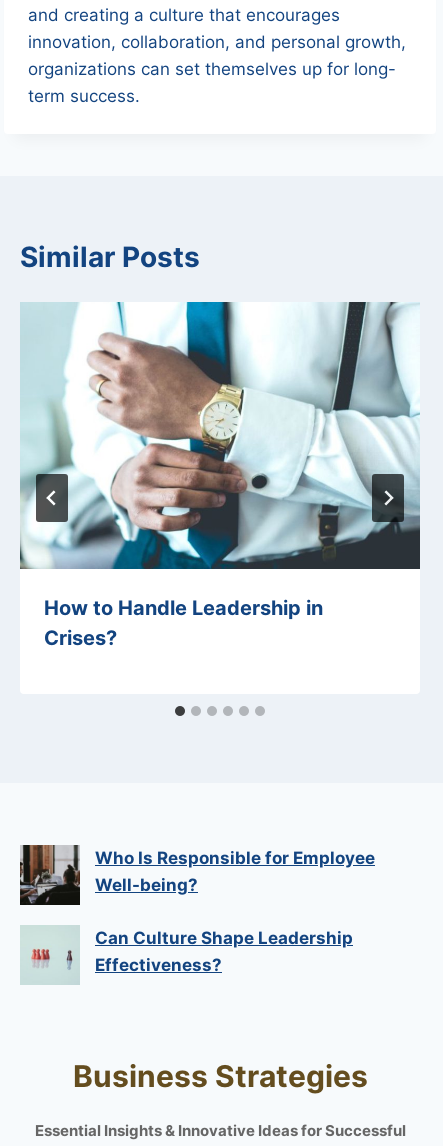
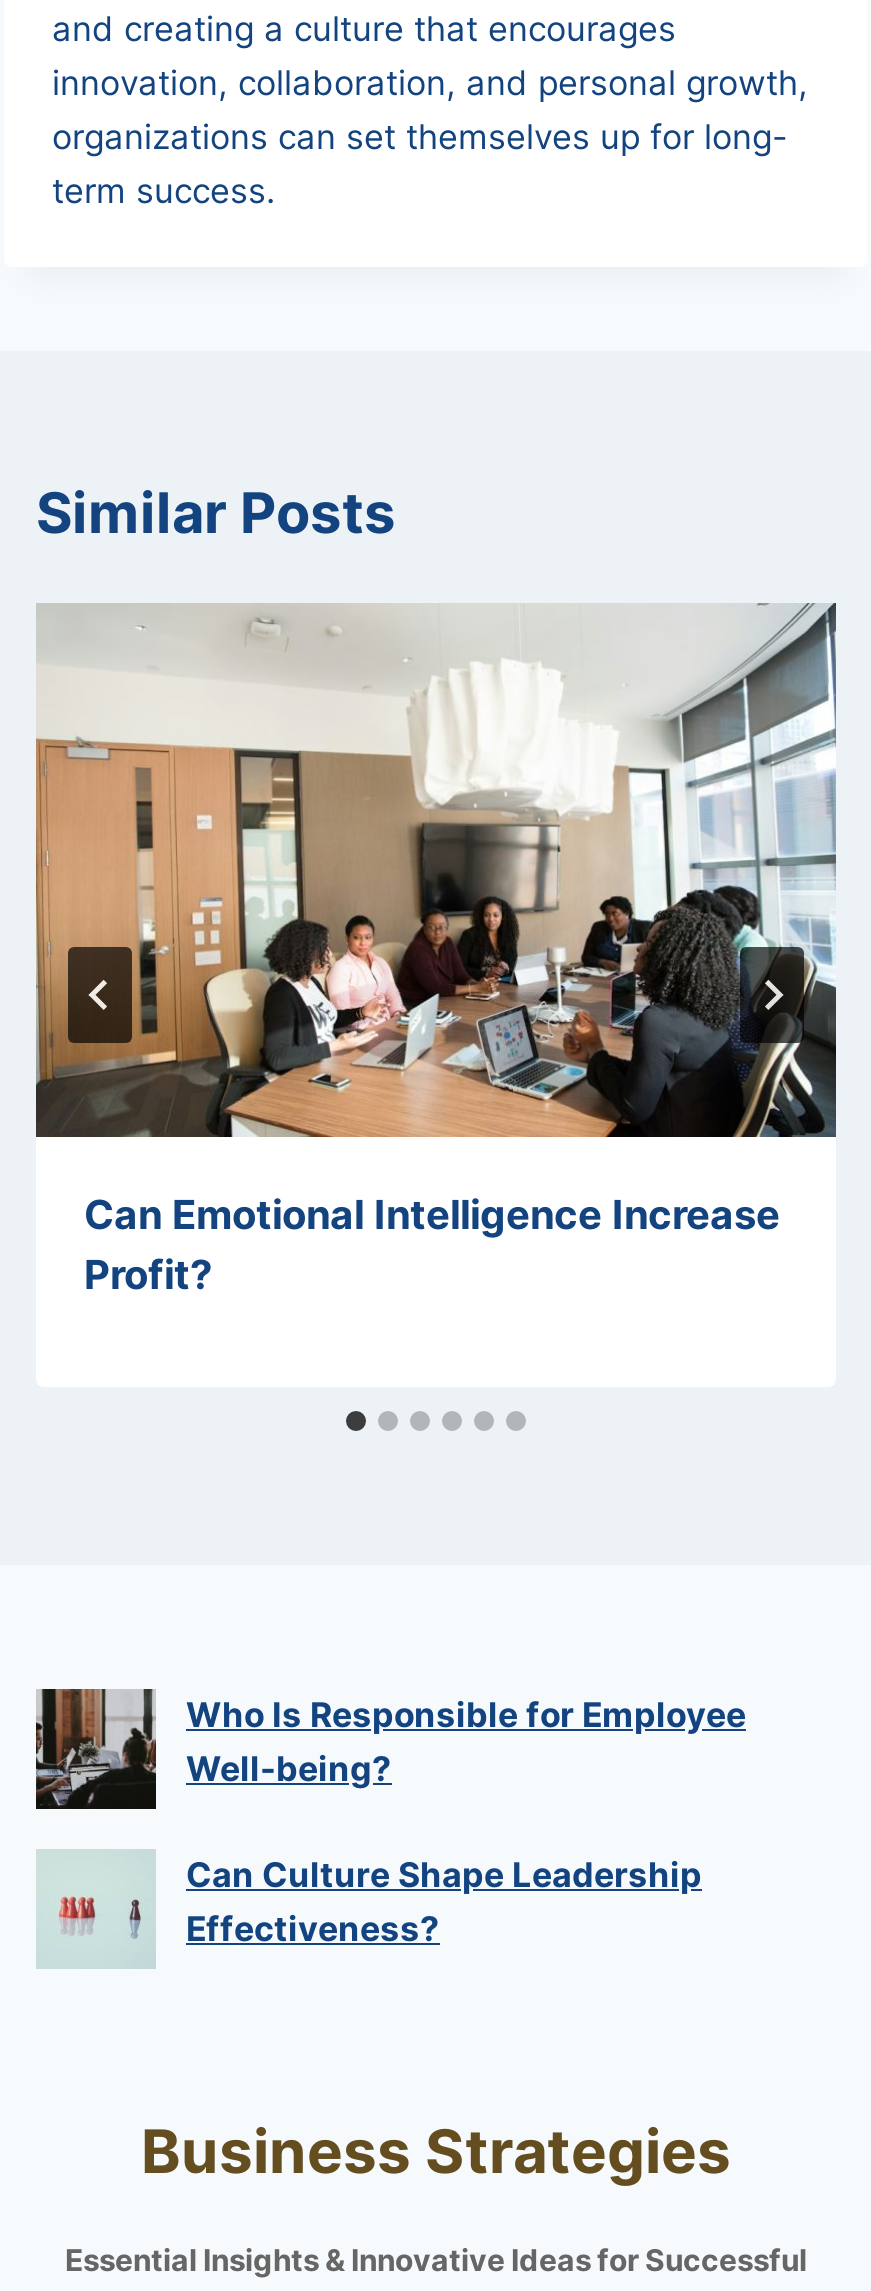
[20,301,421,650] [image] | How to Handle Leadership in | Crises? -> [34,603,838,1298] [image] | Can Emotional Intelligence Increase | Profit?

